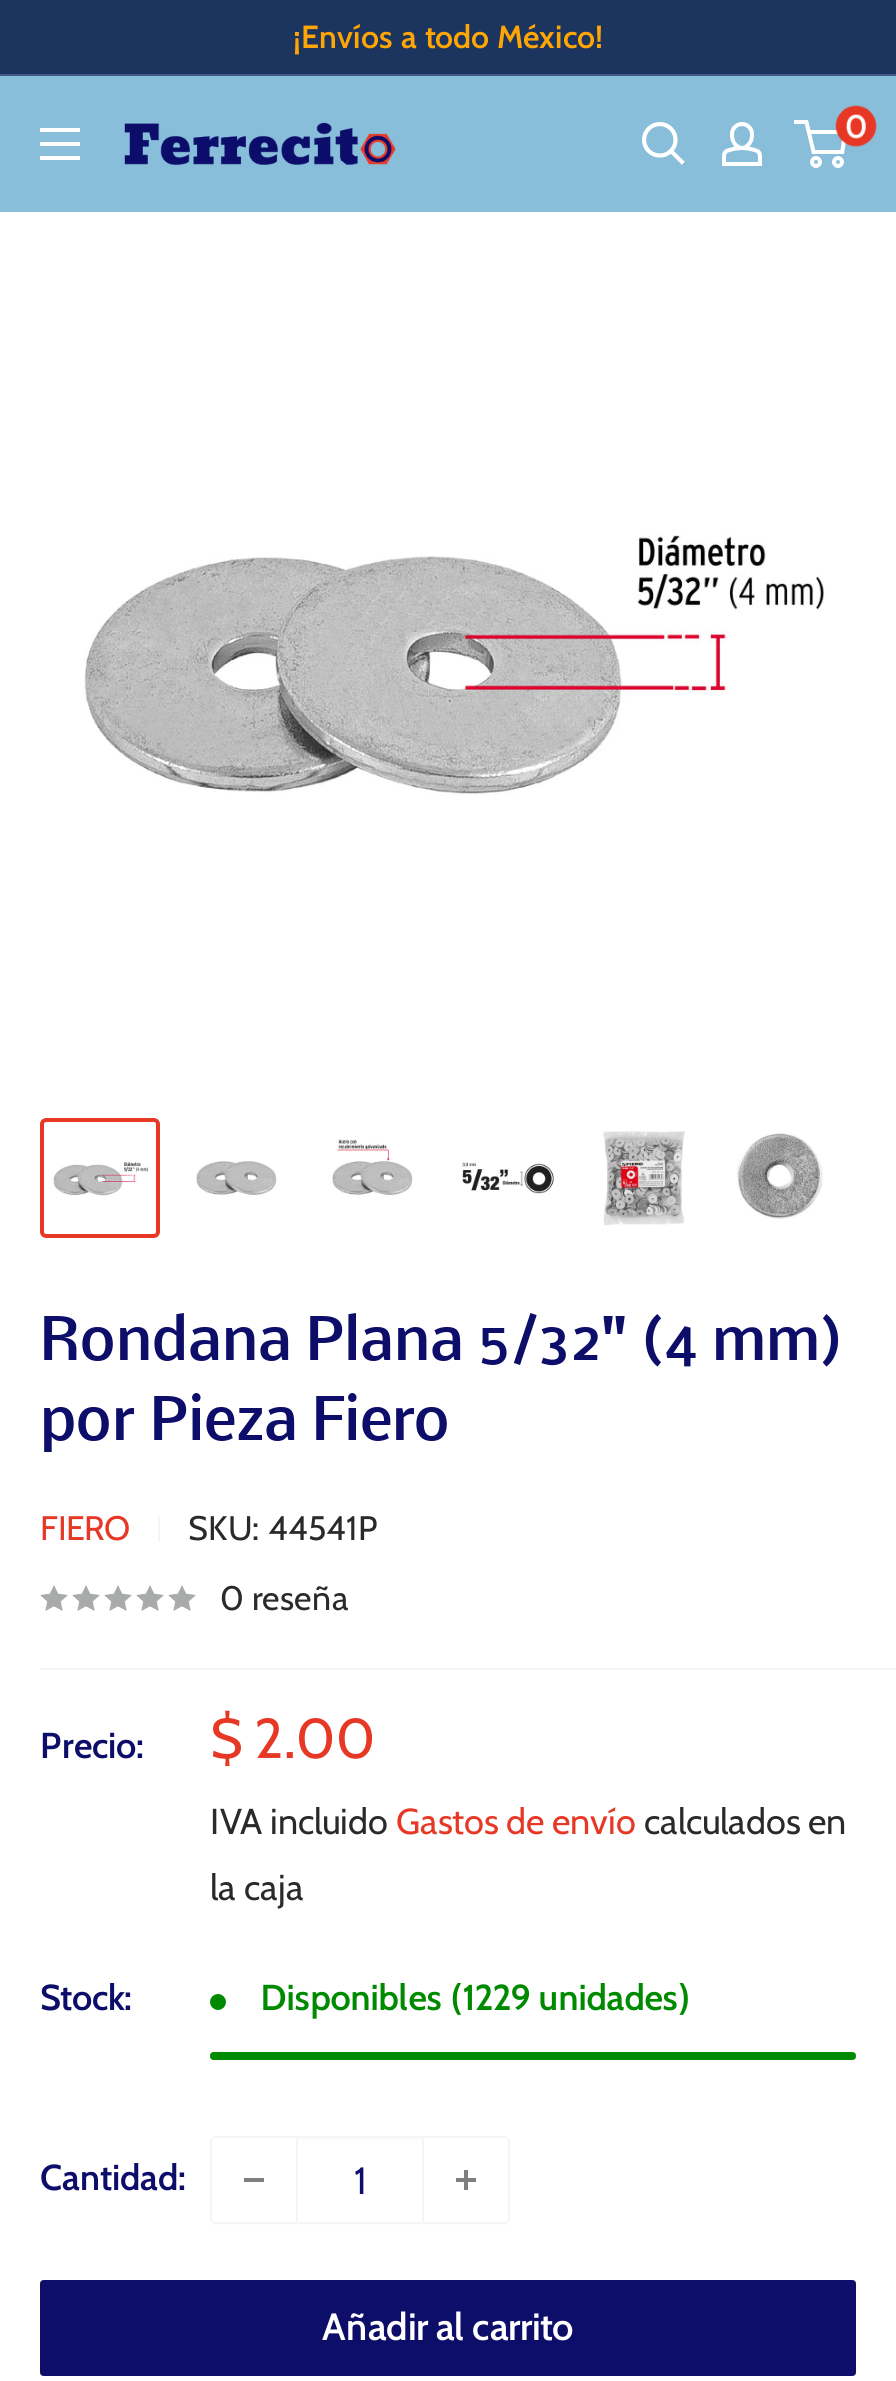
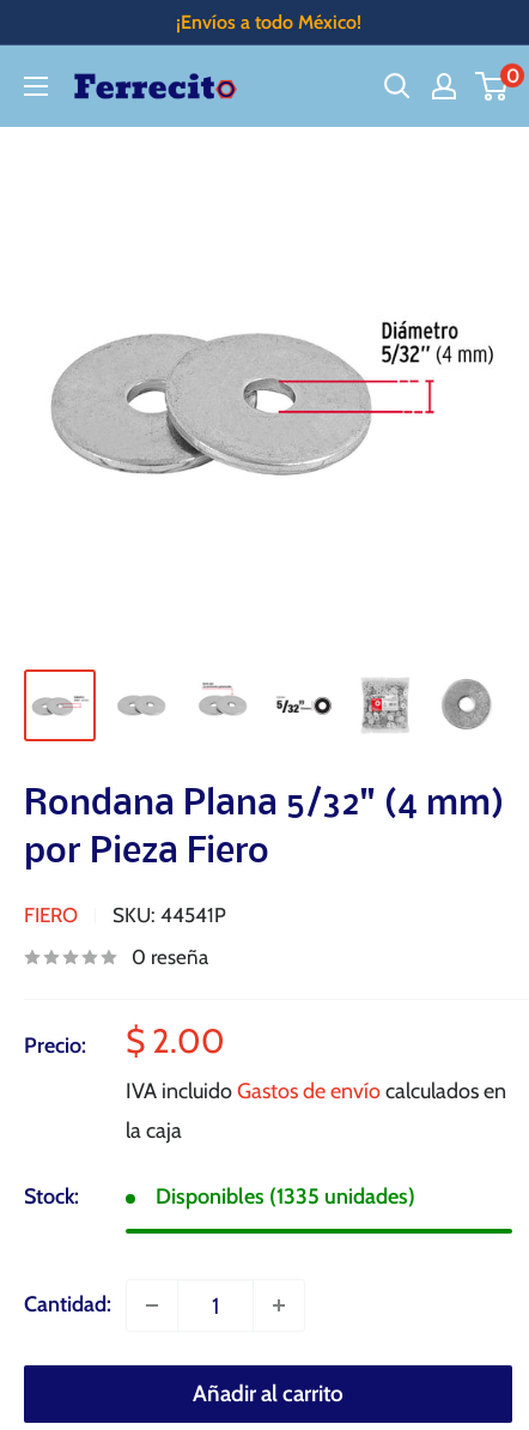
[260,1976,690,2020] Disponibles (1229 unidades) -> [156,1183,416,1210] Disponibles (1335 unidades)

